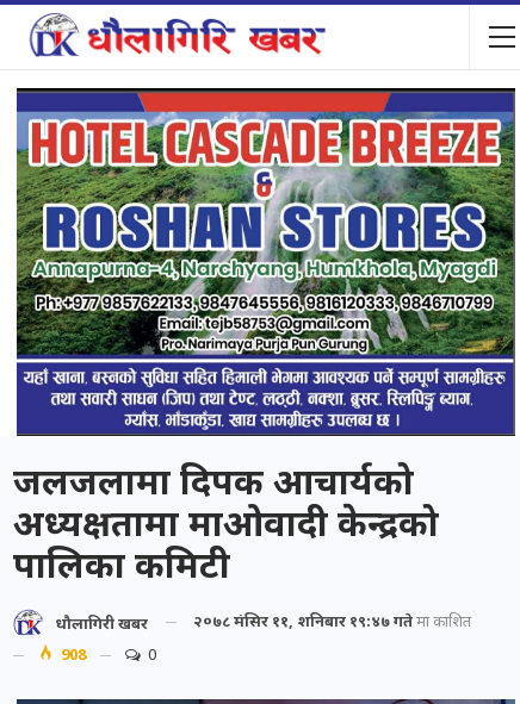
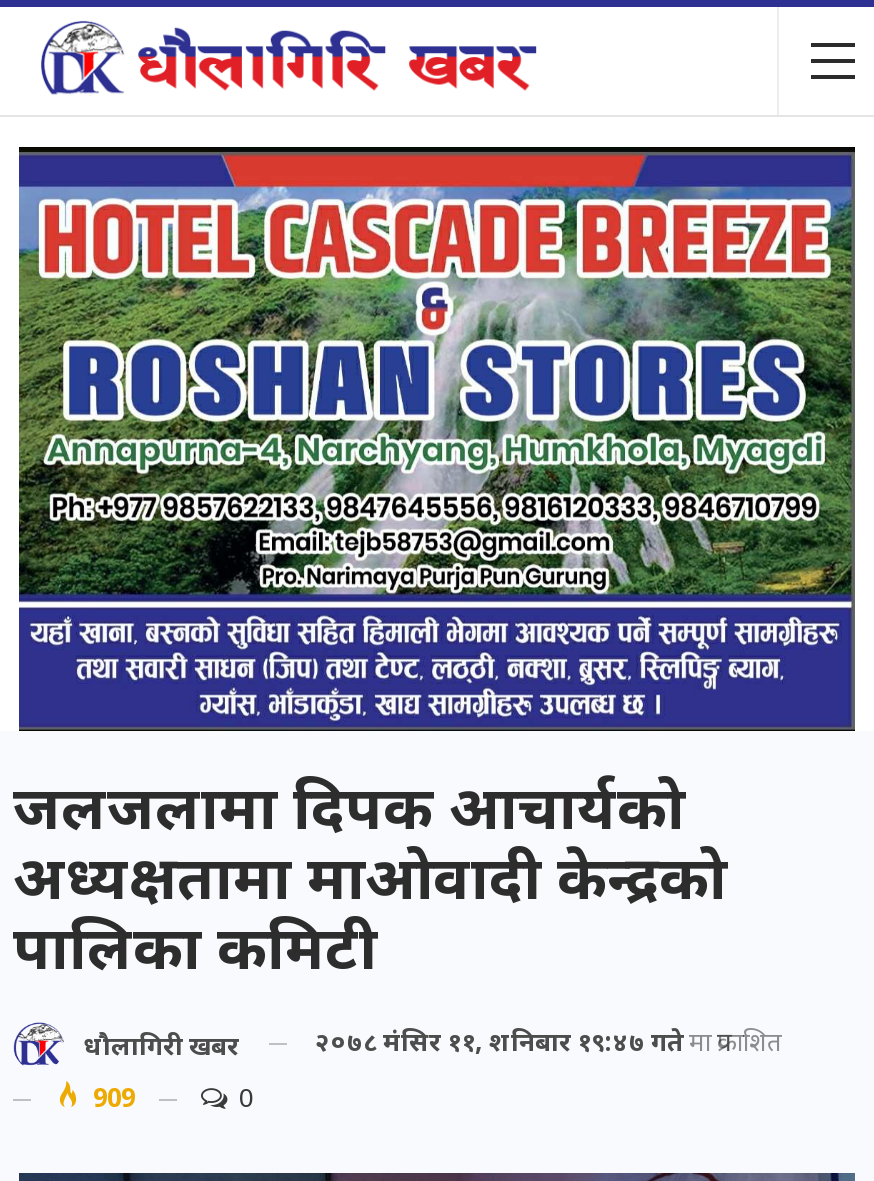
[57,643,86,664] 908 -> [87,1079,135,1115] 909

